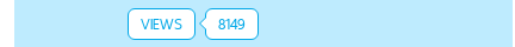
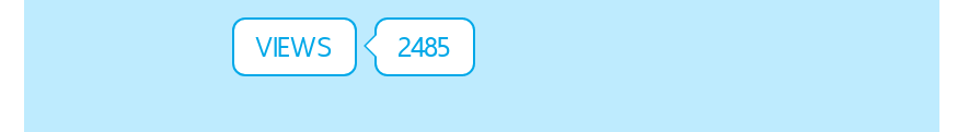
[140,10,245,36] VIEWS 8149 -> [256,21,450,69] VIEWS 2485

